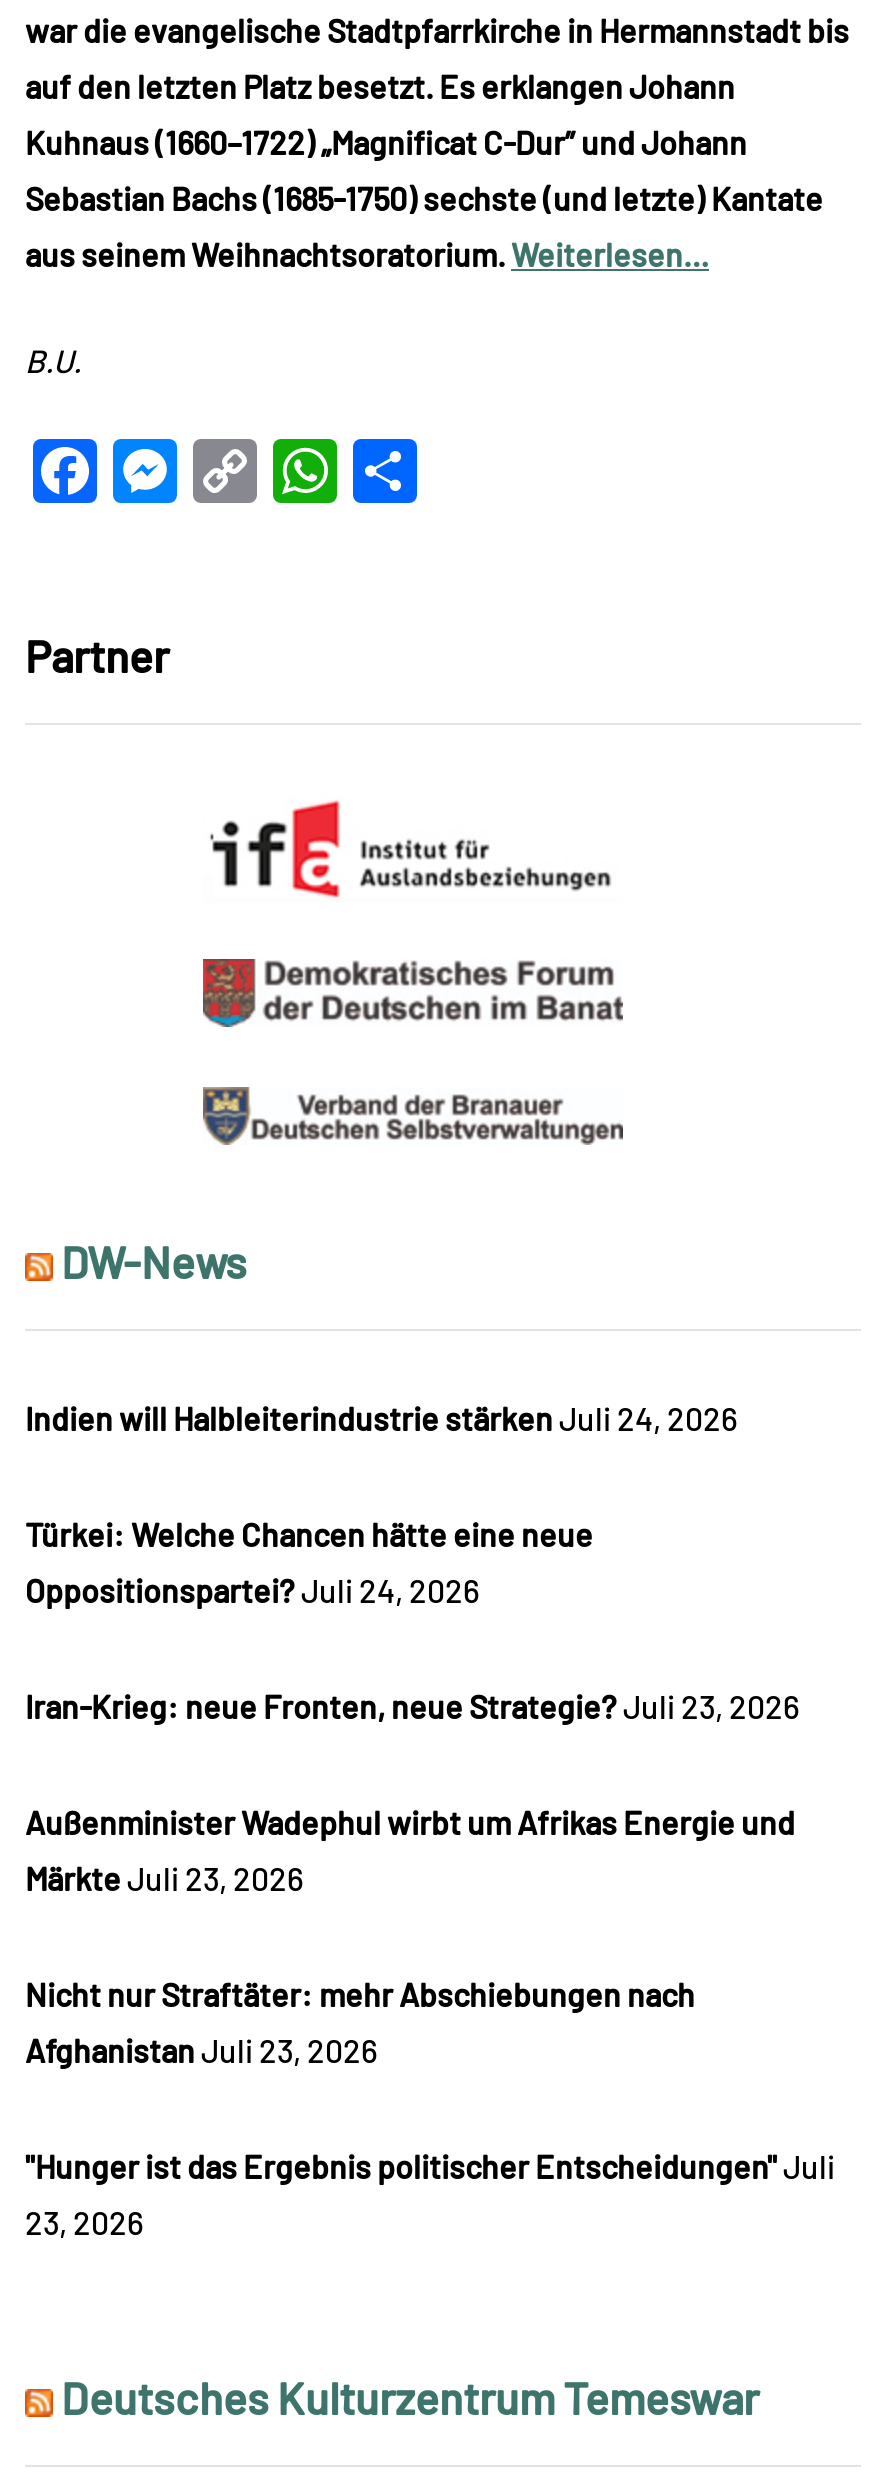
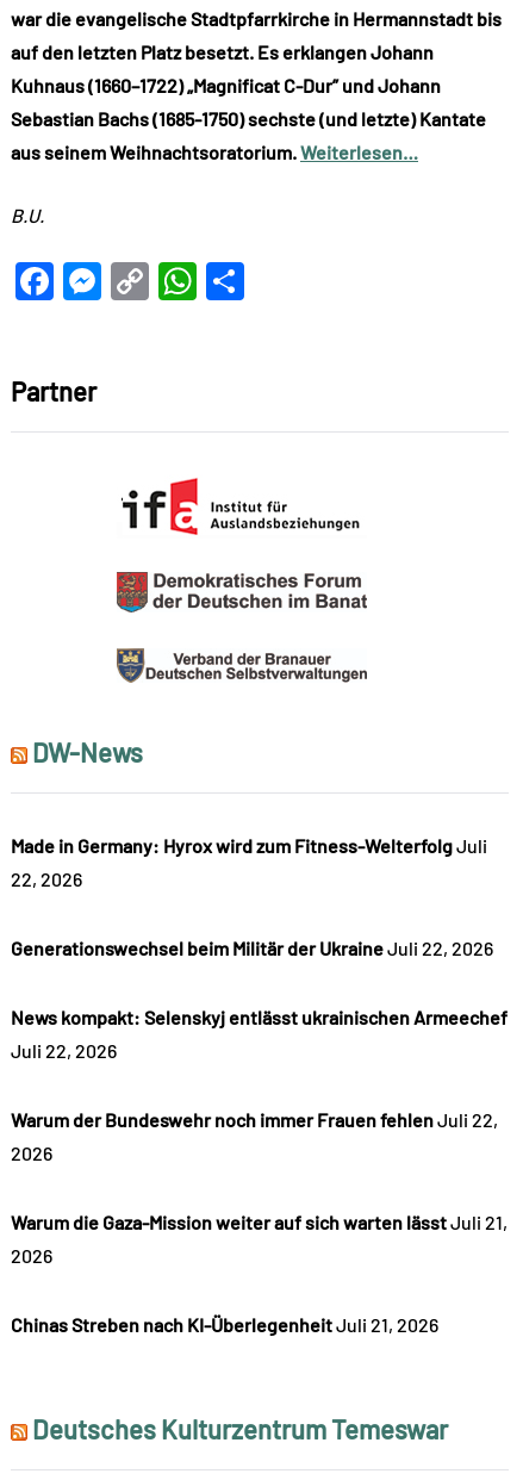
[25,1398,737,1436] Indien will Halbleiterindustrie stärken Juli 24, 2026 -> [11,834,487,856] Made in Germany: Hyrox wird zum Fitness-Welterfolg Juli
[25,1514,593,1552] Türkei: Welche Chancen hätte eine neue -> [11,867,82,890] 22, 2026
[25,1570,479,1608] Oppositionspartei? Juli 24, 2026 -> [11,936,493,959] Generationswechsel beim Militär der Ukraine Juli 22, 2026
[25,1686,799,1724] Iran-Krieg: neue Fronten, neue Strategie? Juli 23, 2026 -> [11,1005,508,1028] News kompakt: Selenskyj entlässt ukrainischen Armeechef
[25,1802,795,1840] Außenminister Wadephul wirbt um Afrikas Energie und -> [11,1039,117,1061] Juli 22, 2026
[25,1858,303,1896] Märkte Juli 23, 2026 -> [11,1108,498,1130] Warum der Bundeswehr noch immer Frauen fehlen Juli 22,
[25,1974,695,2012] Nicht nur Straftäter: mehr Abschiebungen nach -> [11,1141,52,1164] 2026
[25,2030,377,2068] Afghanistan Juli 23, 2026 -> [11,1210,508,1233] Warum die Gaza-Mission weiter auf sich warten lässt Juli 21,
[25,2146,835,2184] "Hunger ist das Ergebnis politischer Entscheidungen" Juli -> [11,1243,52,1266] 2026
[25,2202,143,2240] 23, 2026 -> [11,1313,438,1335] Chinas Streben nach KI-Überlegenheit Juli 21, 2026

